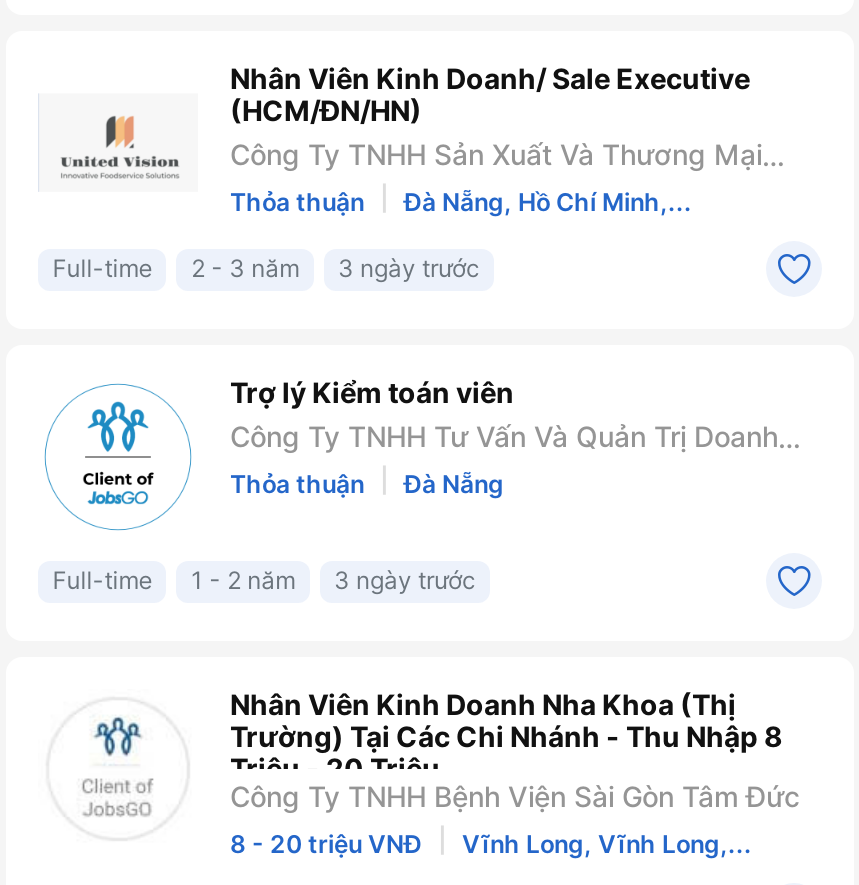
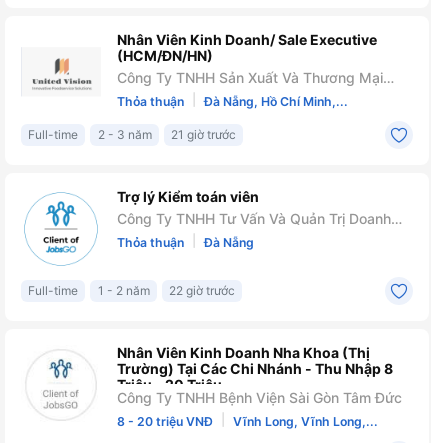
[52,253,480,283] Full-time 2 - 3 năm 3 ngày trước -> [28,127,236,142] Full-time 2 - 3 năm 21 giờ trước
[52,565,476,595] Full-time 1 - 2 năm 3 ngày trước -> [28,283,235,298] Full-time 1 - 2 năm 22 giờ trước

